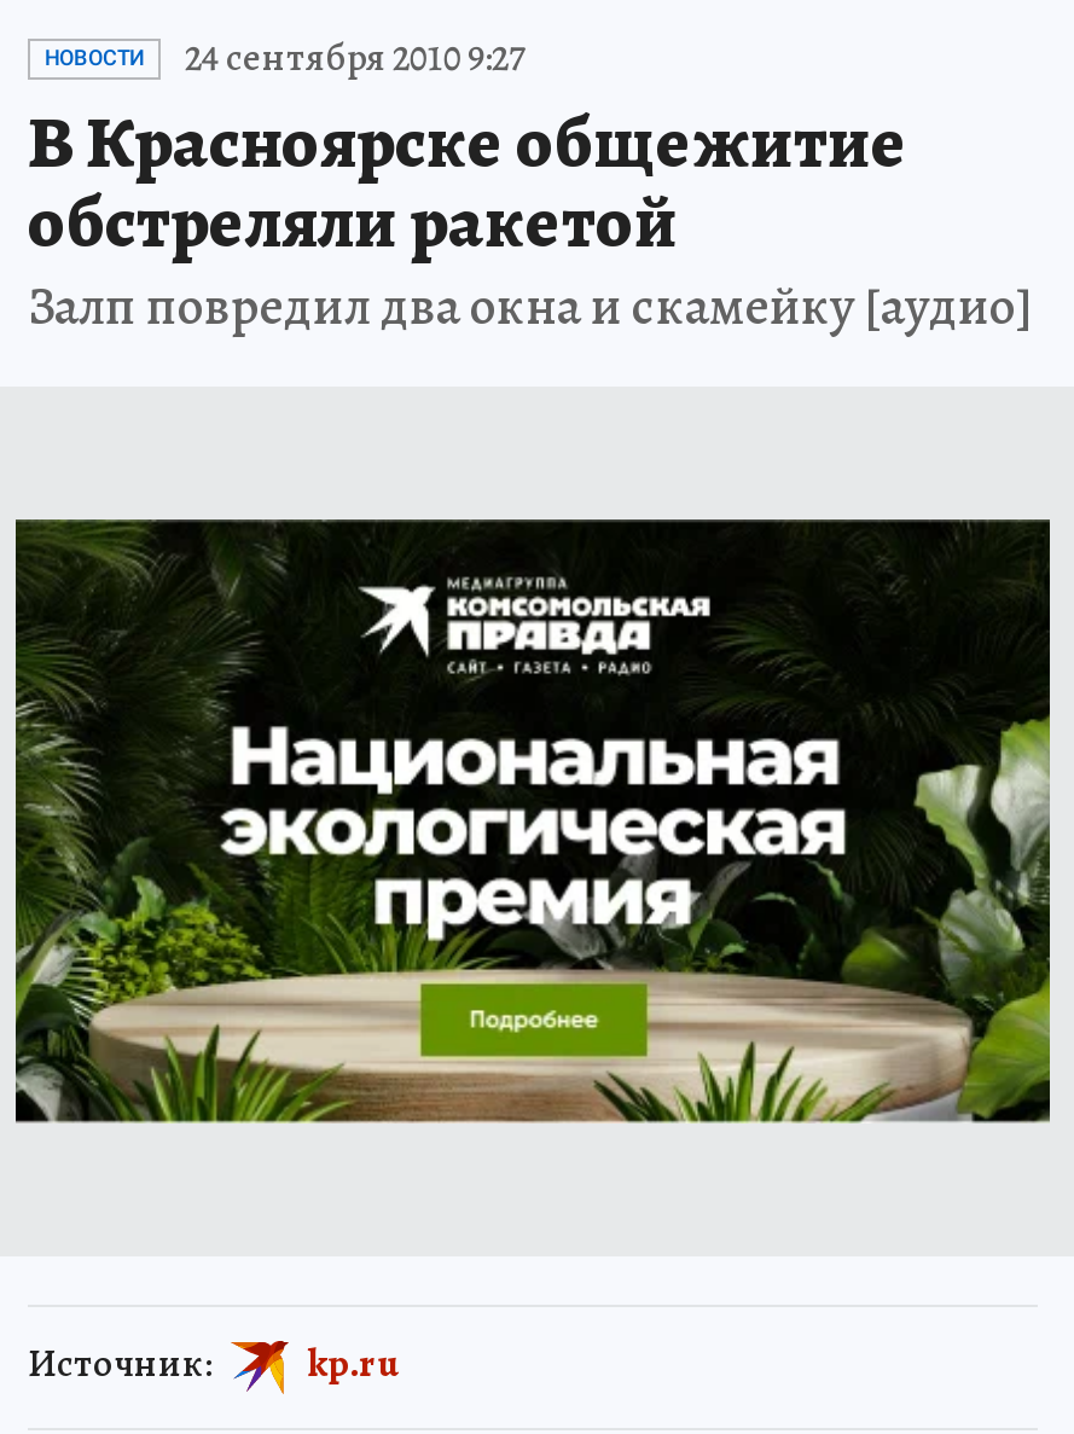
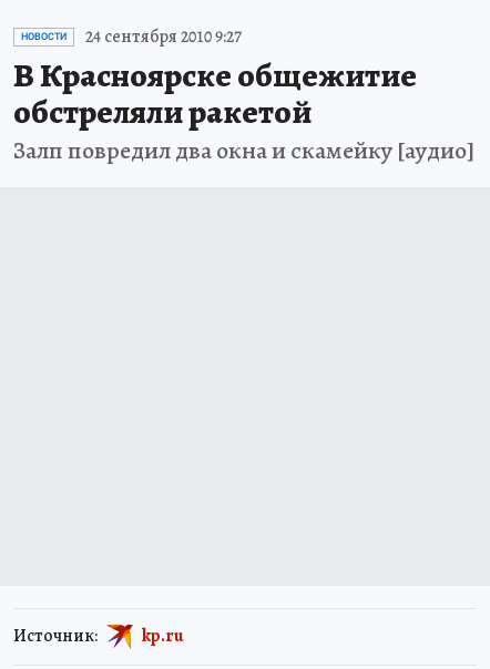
[13,517,1052,1126] [image] -> none

